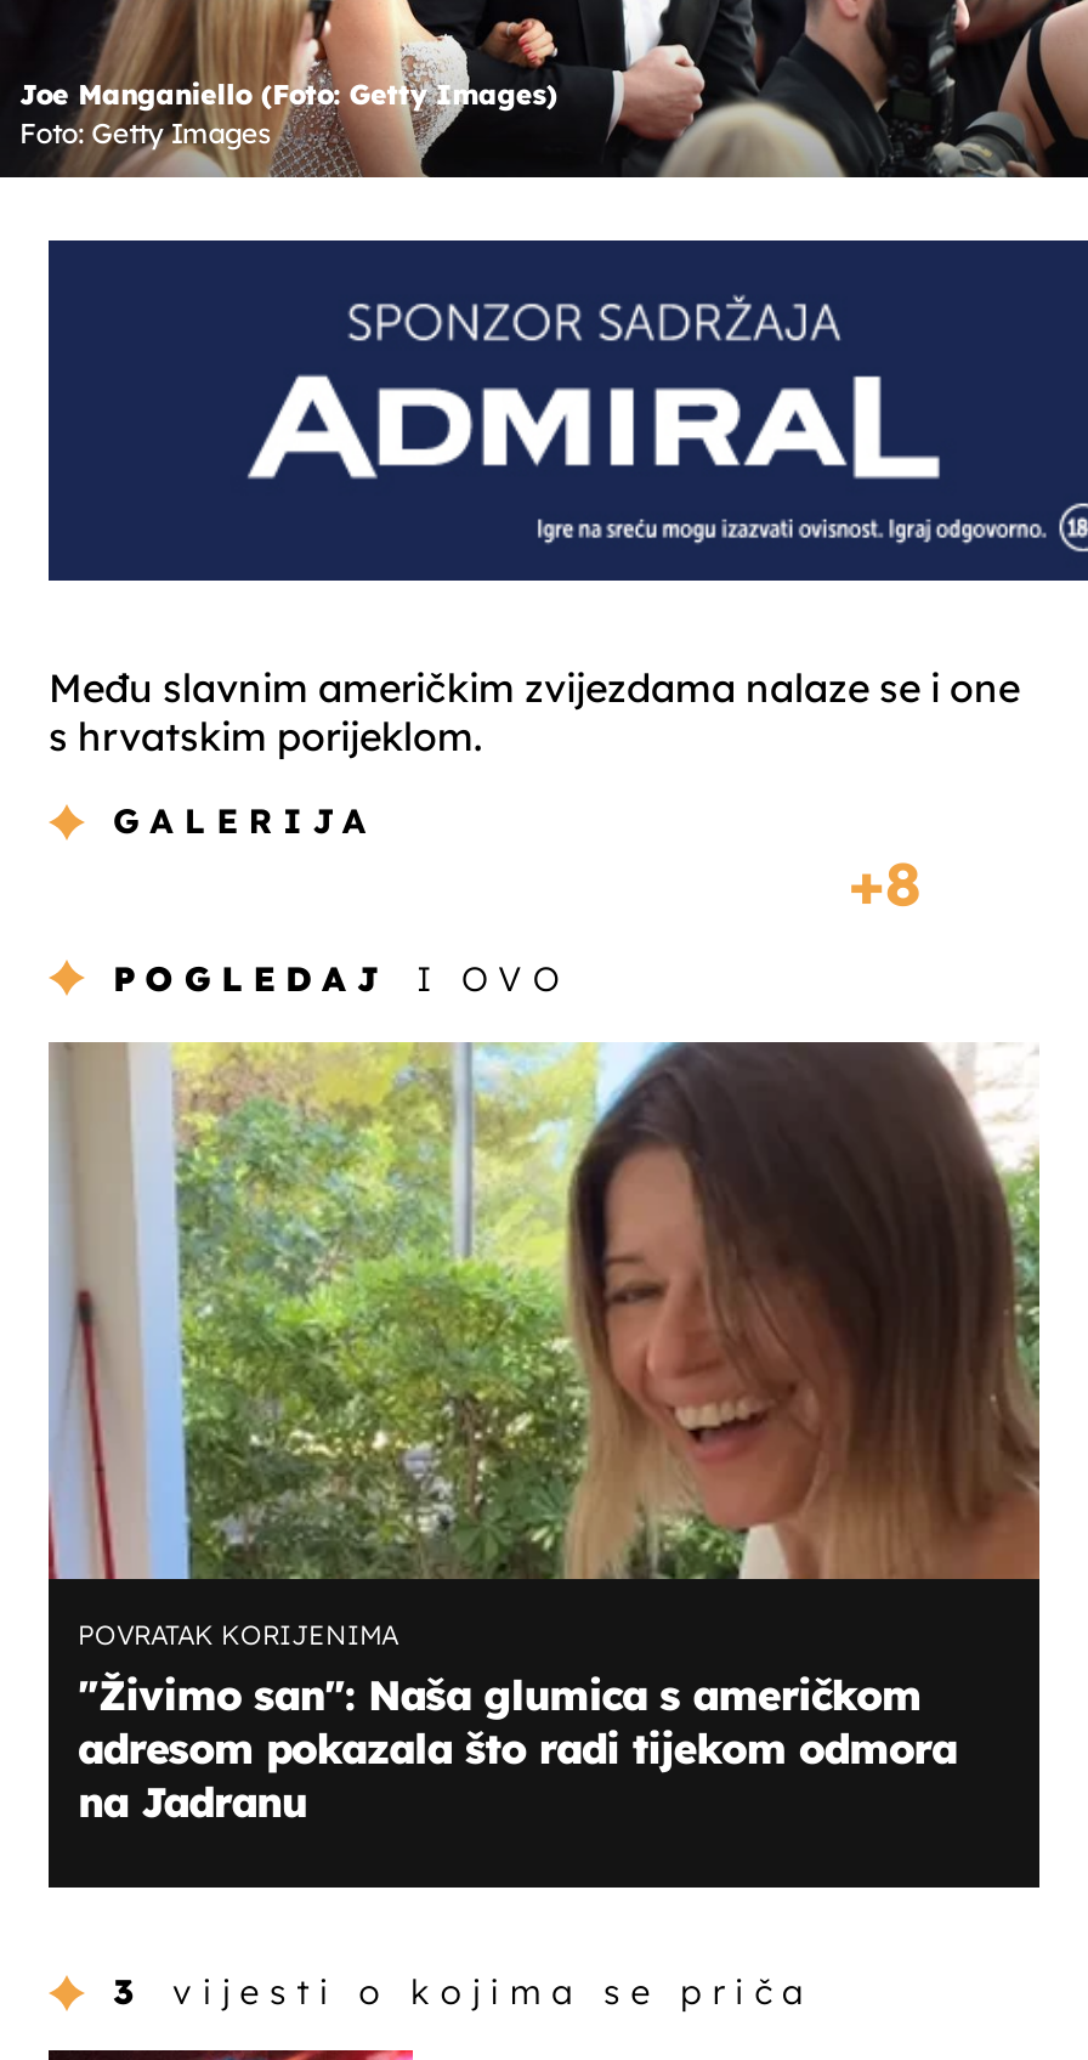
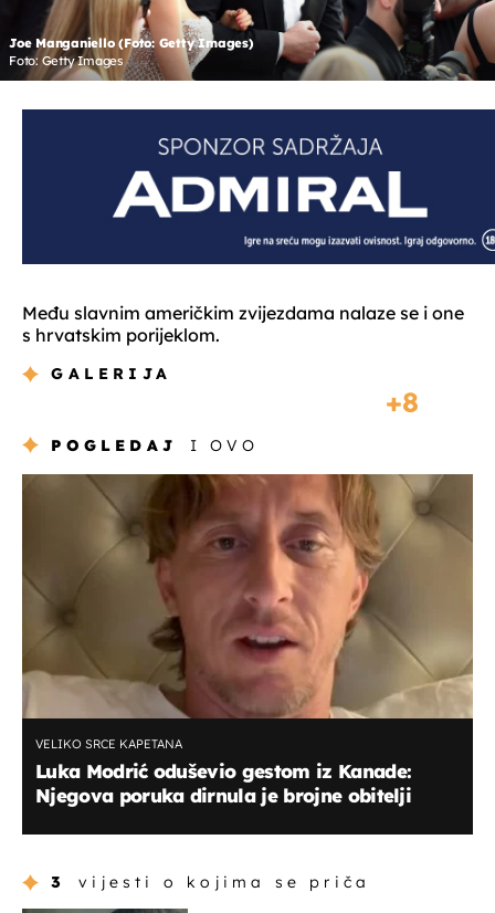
[51,1040,1039,1827] [image] | POVRATAK KORIJENIMA | "Živimo san": Naša glumica s američkom | adresom pokazala što radi tijekom odmora | na Jadranu -> [22,473,474,807] [image] | VELIKO SRCE KAPETANA | Luka Modrić oduševio gestom iz Kanade: | Njegova poruka dirnula je brojne obitelji

